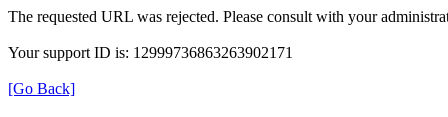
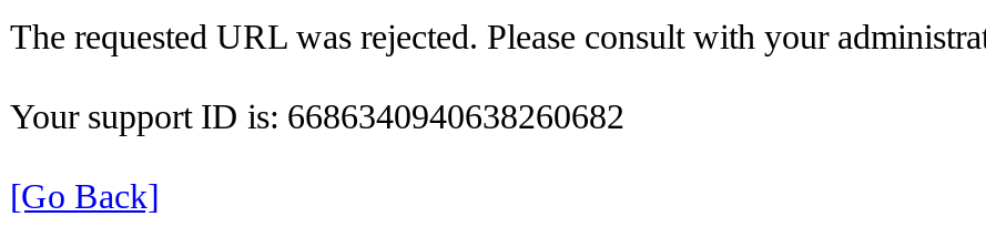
[8,44,293,61] Your support ID is: 12999736863263902171 -> [10,97,624,135] Your support ID is: 6686340940638260682

